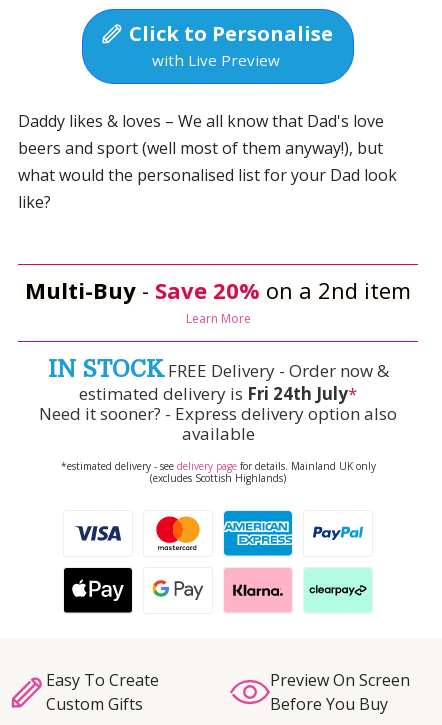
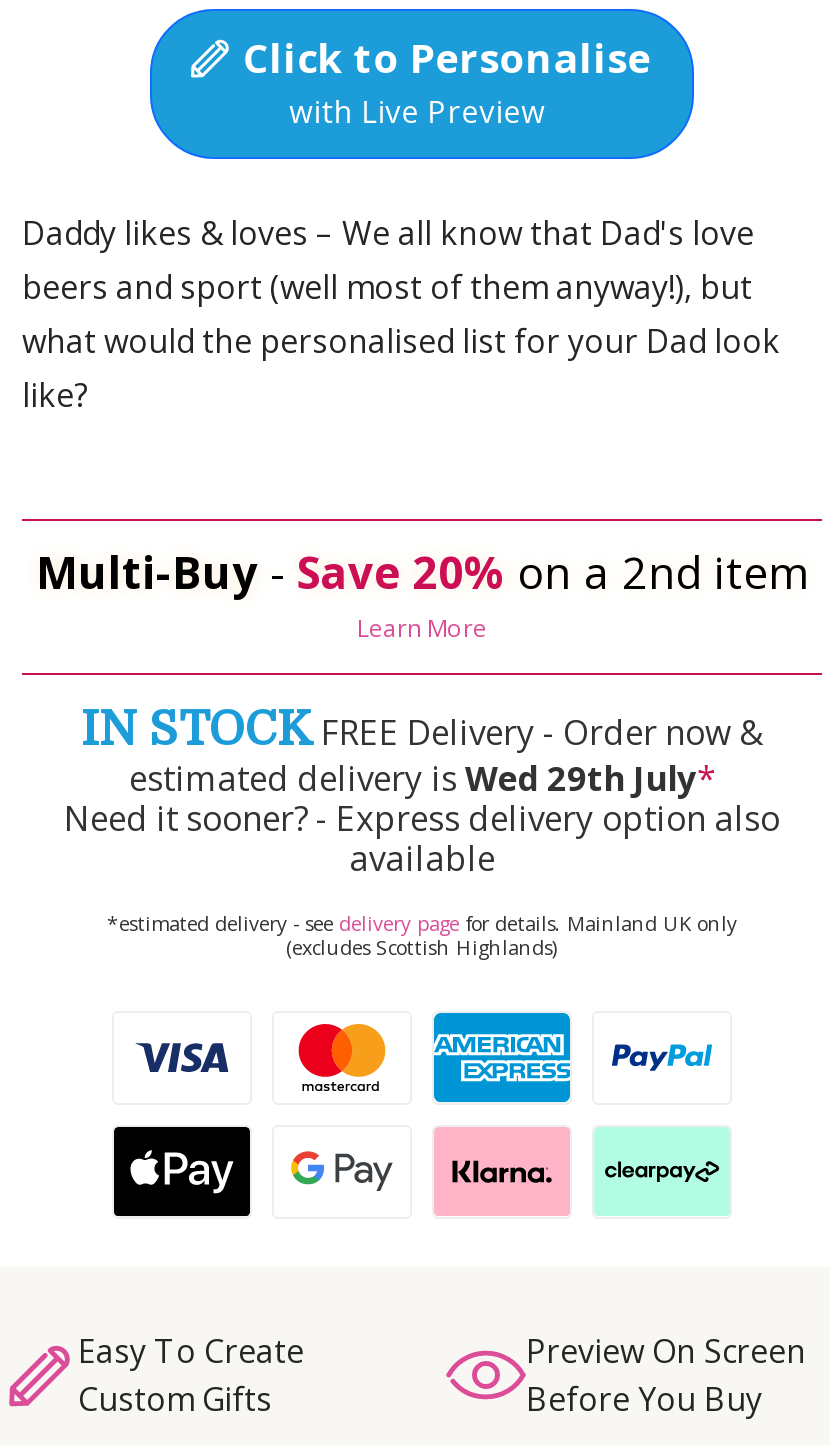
[79,382,357,405] estimated delivery is Fri 24th July* -> [129,755,715,801] estimated delivery is Wed 29th July*

